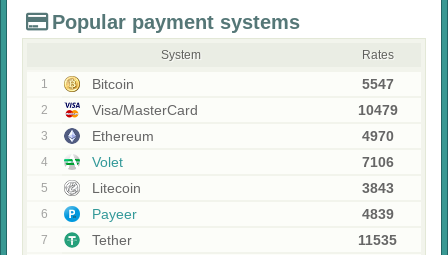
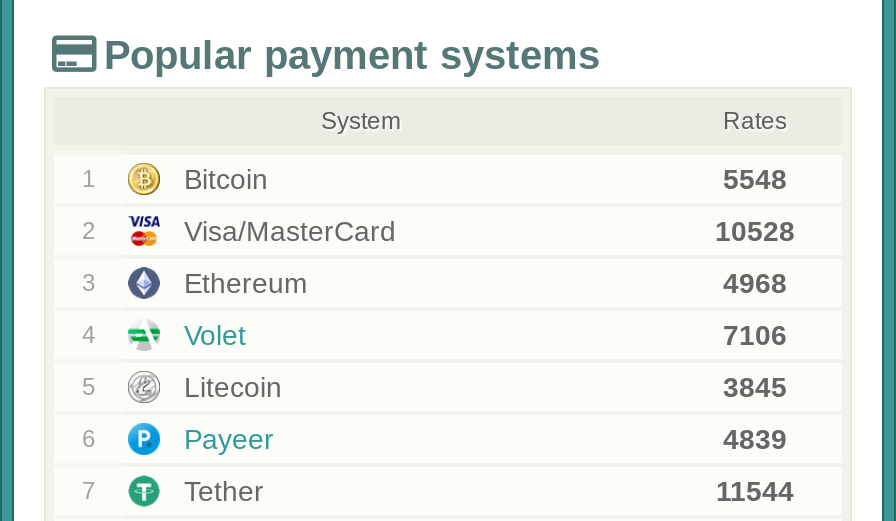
[361,76,393,92] 5547 -> [723,163,787,195] 5548
[357,102,397,118] 10479 -> [715,215,795,247] 10528
[361,128,393,144] 4970 -> [723,267,787,299] 4968
[361,180,393,196] 3843 -> [723,371,787,403] 3845
[358,232,397,248] 11535 -> [716,475,794,507] 11544

